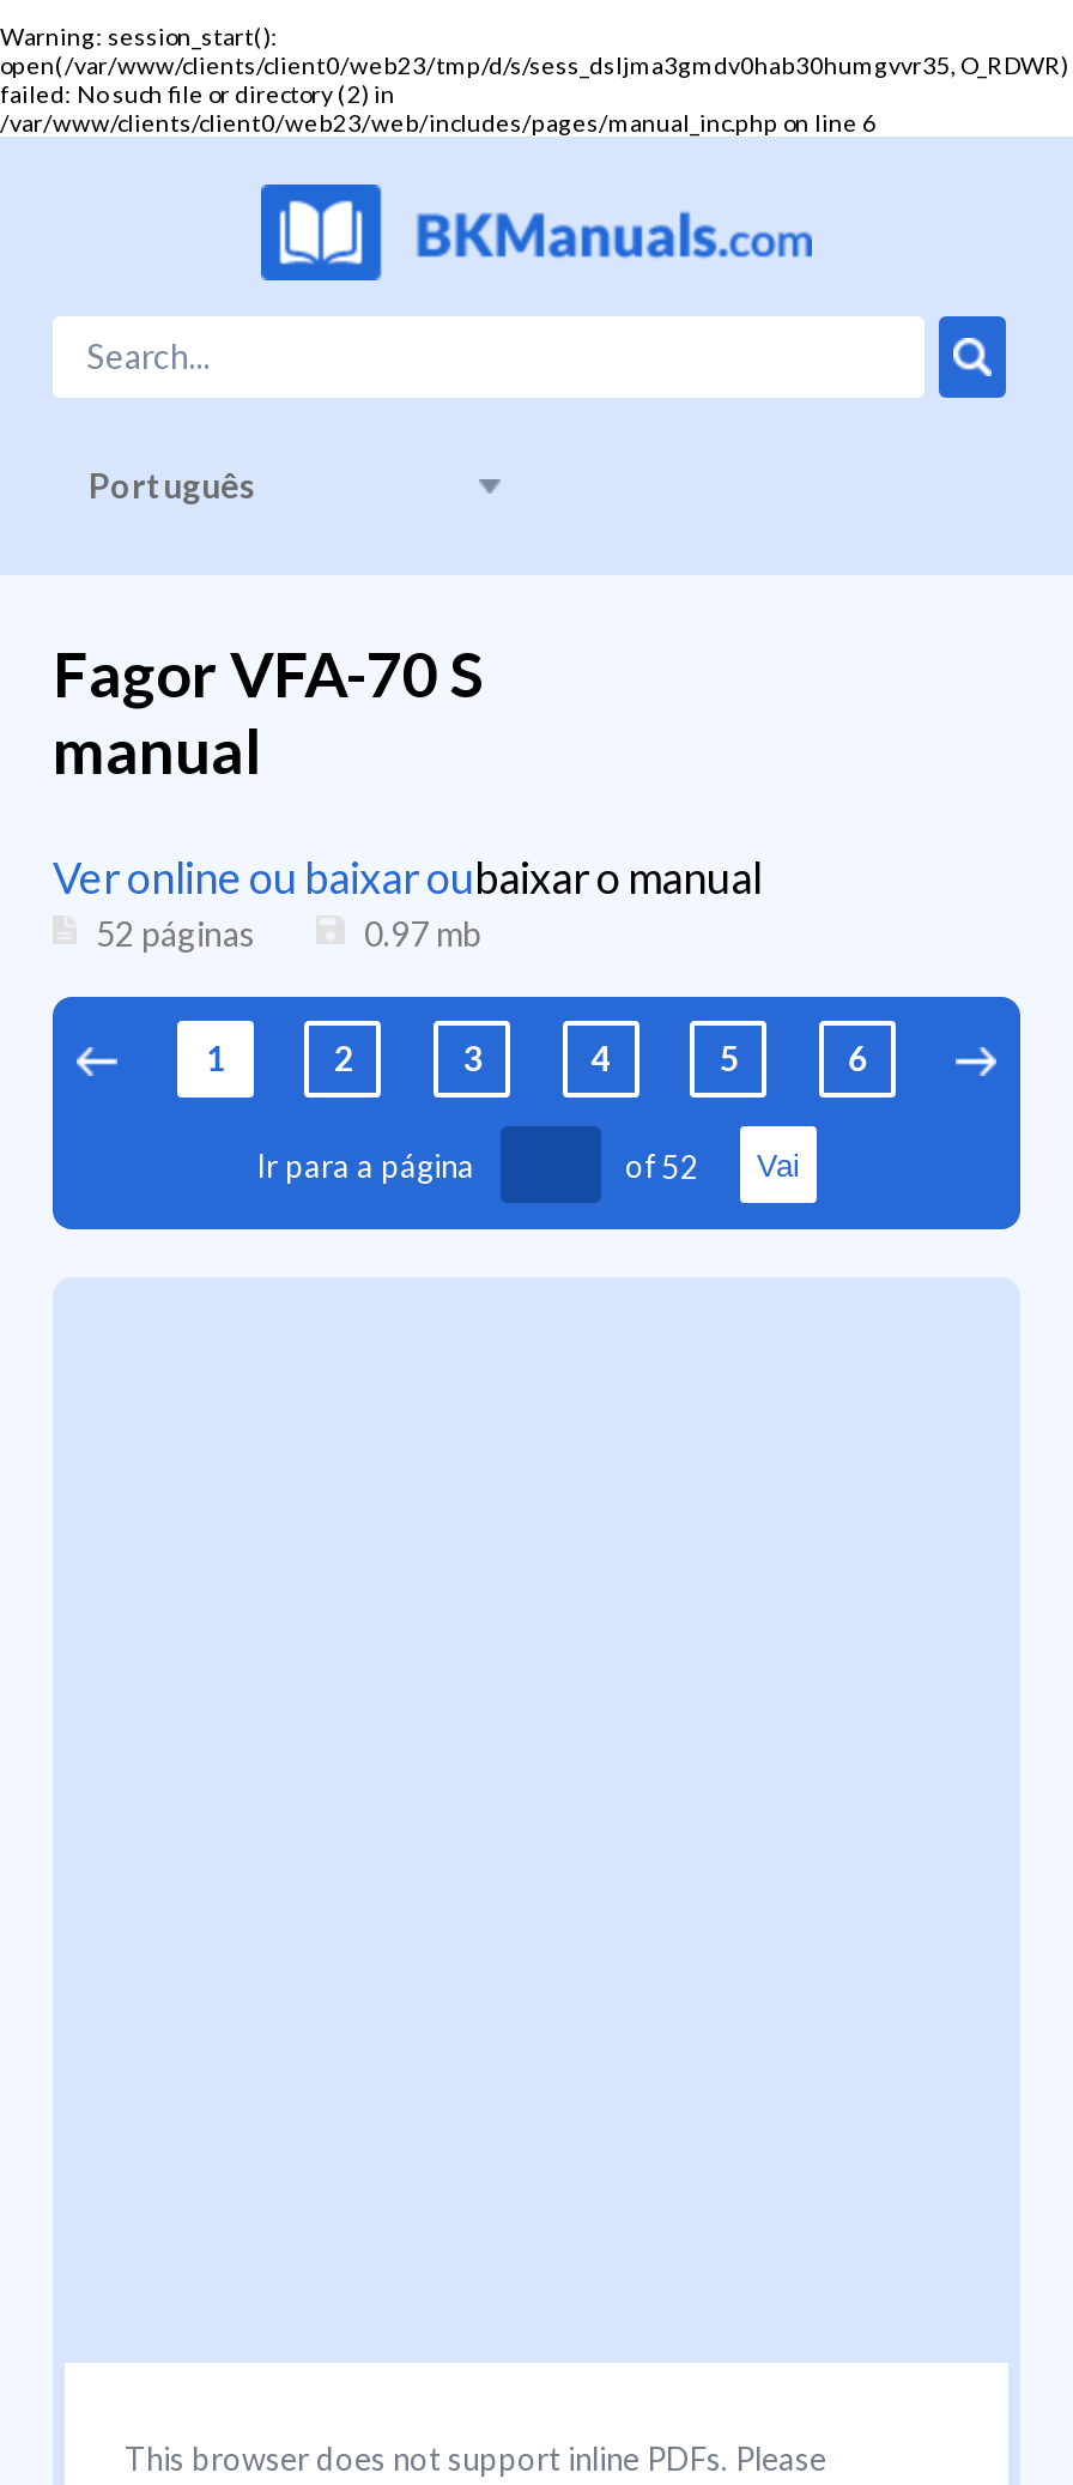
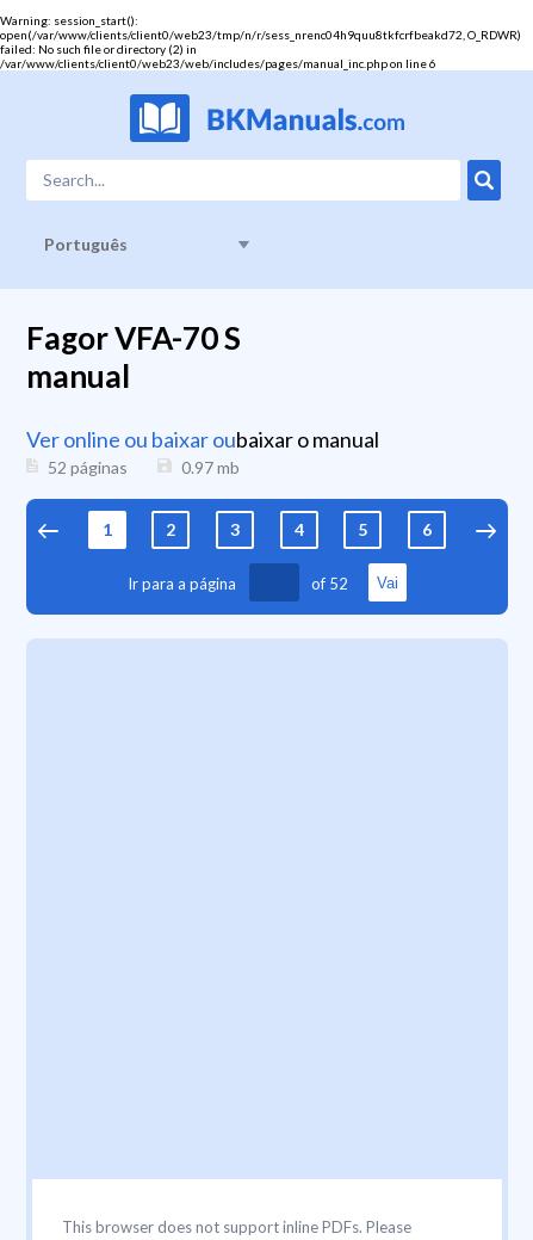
[0,50,1068,79] open(/var/www/clients/client0/web23/tmp/d/s/sess_dsljma3gmdv0hab30humgvvr35, O_RDWR) -> [0,27,521,42] open(/var/www/clients/client0/web23/tmp/n/r/sess_nrenc04h9quu8tkfcrfbeakd72, O_RDWR)

